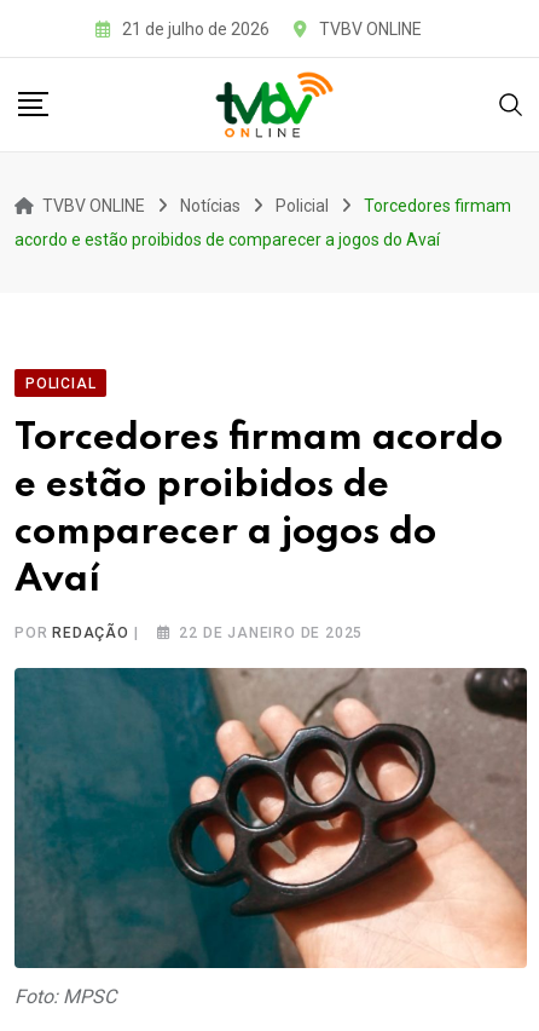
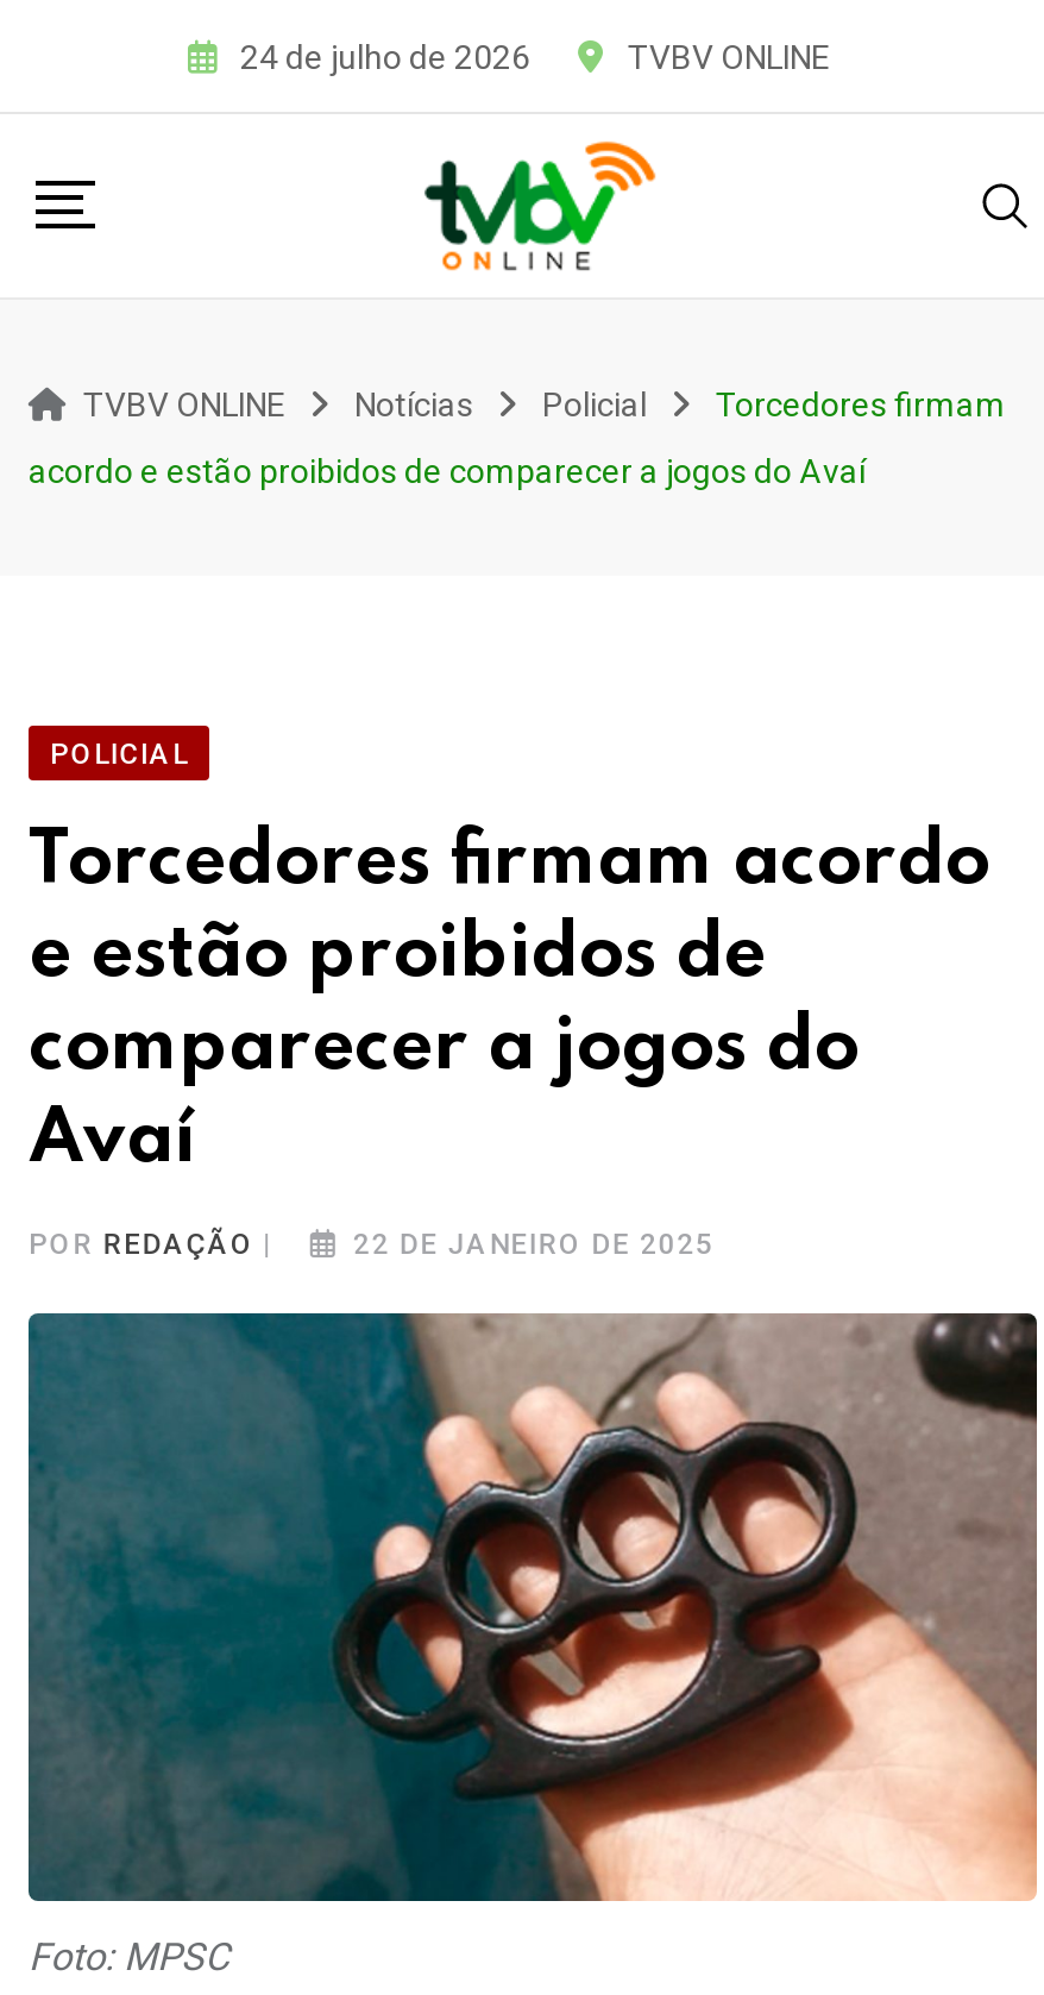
[122,19,269,38] 21 de julho de 2026 -> [240,37,530,75] 24 de julho de 2026

